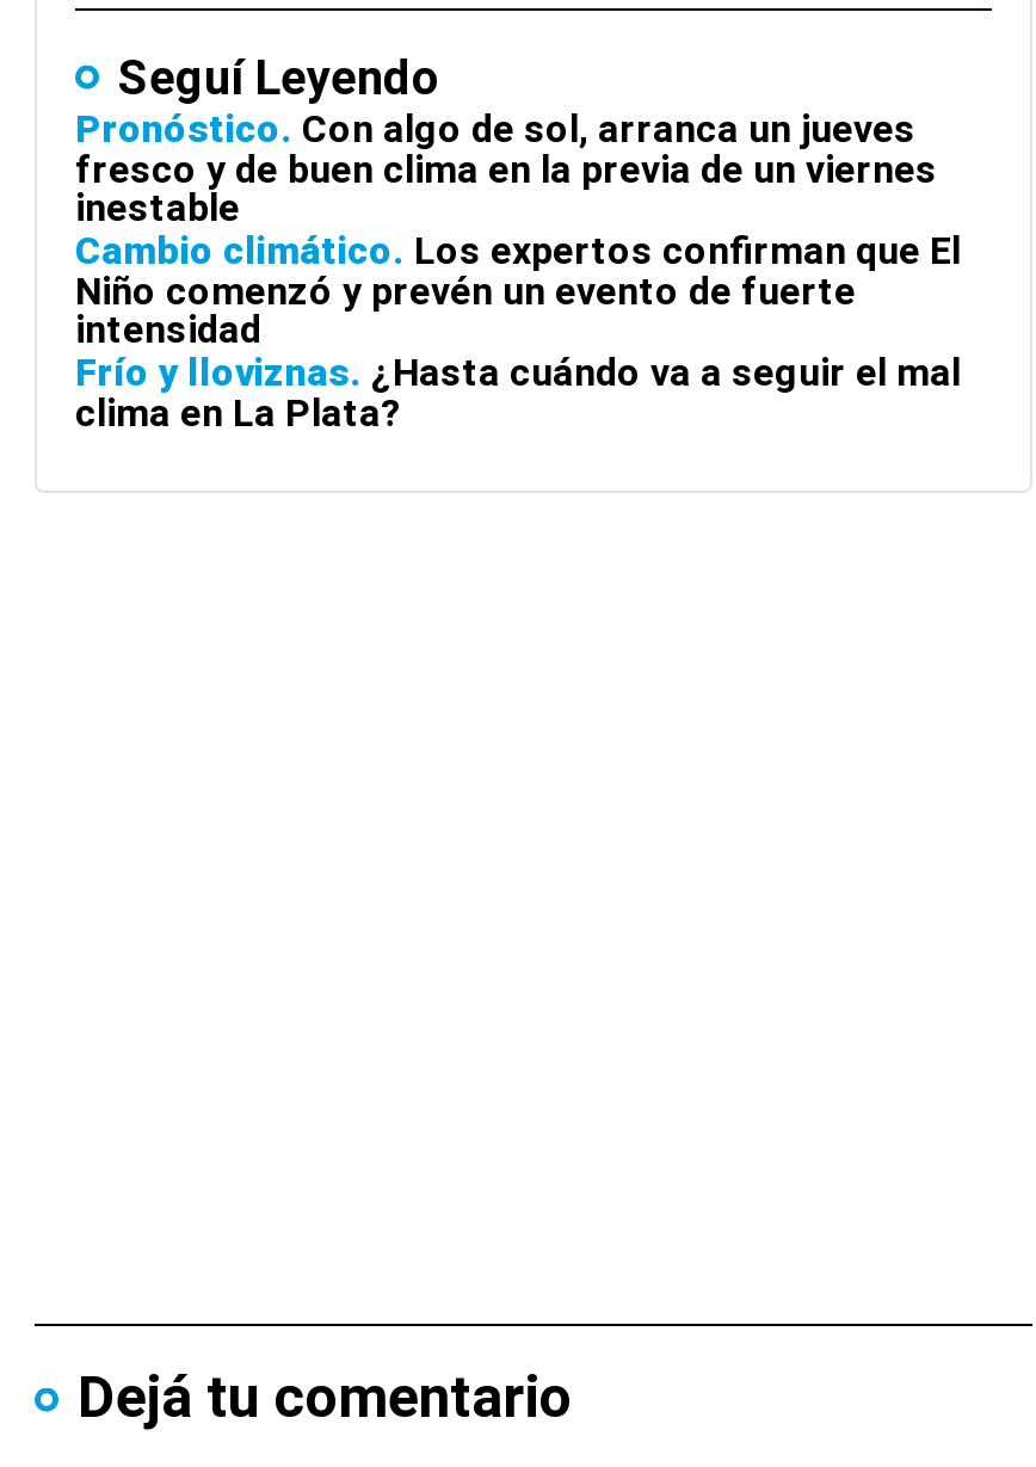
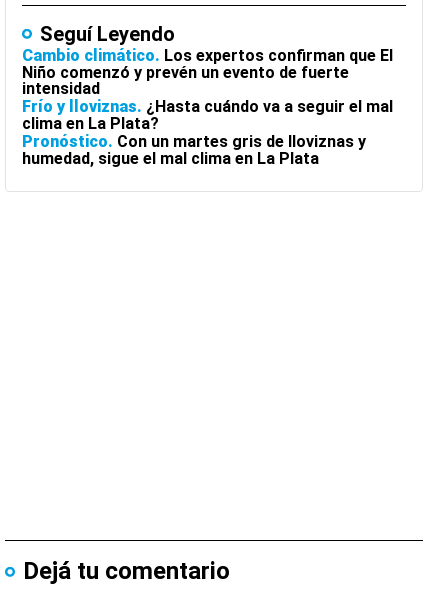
[75,106,937,230] Pronóstico Con algo de sol, arranca un jueves | fresco y de buen clima en la previa de un viernes | inestable -> none
moved [75,228,961,436] -> [22,46,393,133]: Cambio climático Los expertos confirman que El | Niño comenzó y prevén un evento de fuerte | intensidad | Frío y lloviznas ¿Hasta cuándo va a seguir el mal | clima en La Plata?
none -> [22,132,366,168] Pronóstico Con un martes gris de lloviznas y | humedad, sigue el mal clima en La Plata

